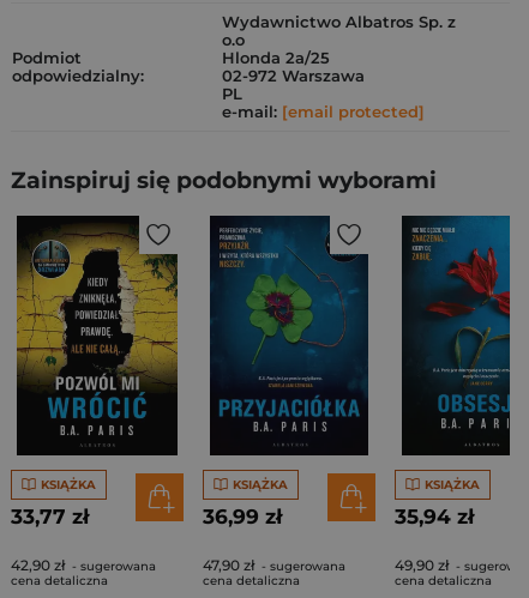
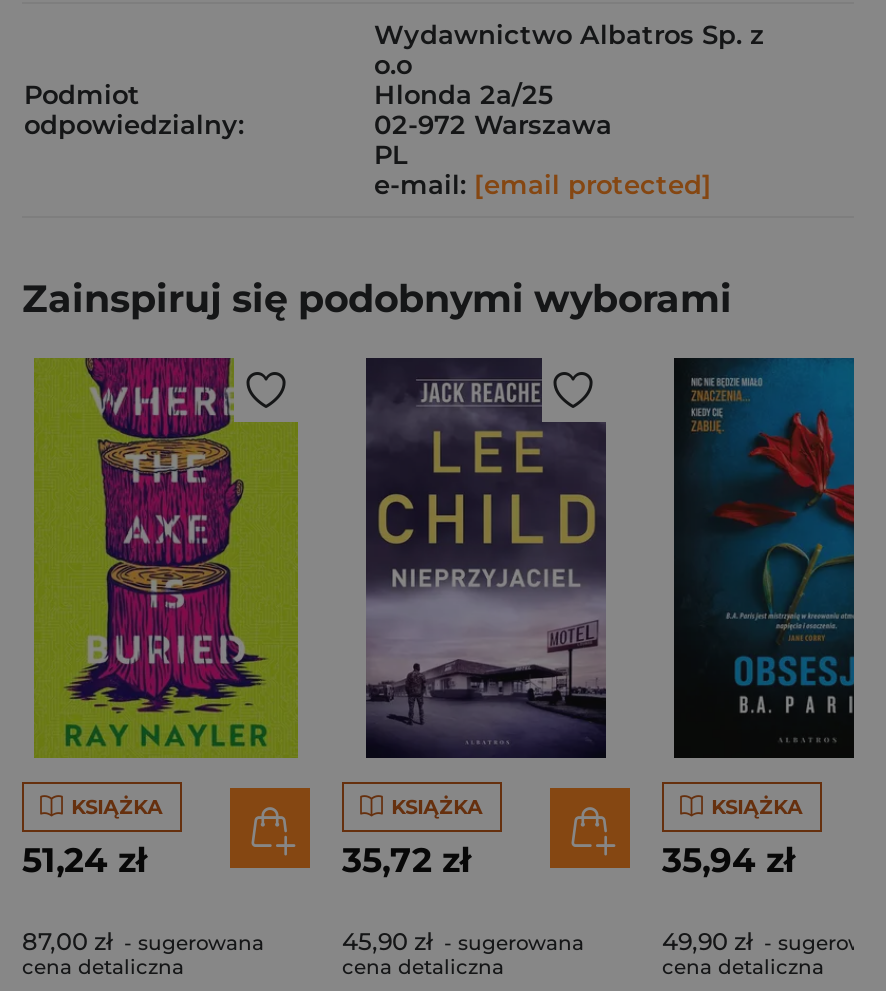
[11,215,179,528] [image] | 33,77 zł -> [22,356,300,880] [image] | 51,24 zł
[209,215,369,457] [image] -> [354,356,618,758] [image]
[203,505,282,528] 36,99 zł -> [342,840,470,880] 35,72 zł
[11,556,156,574] 42,90 zł - sugerowana -> [22,926,264,956] 87,00 zł - sugerowana
[203,556,345,574] 47,90 zł - sugerowana -> [342,926,584,956] 45,90 zł - sugerowana

